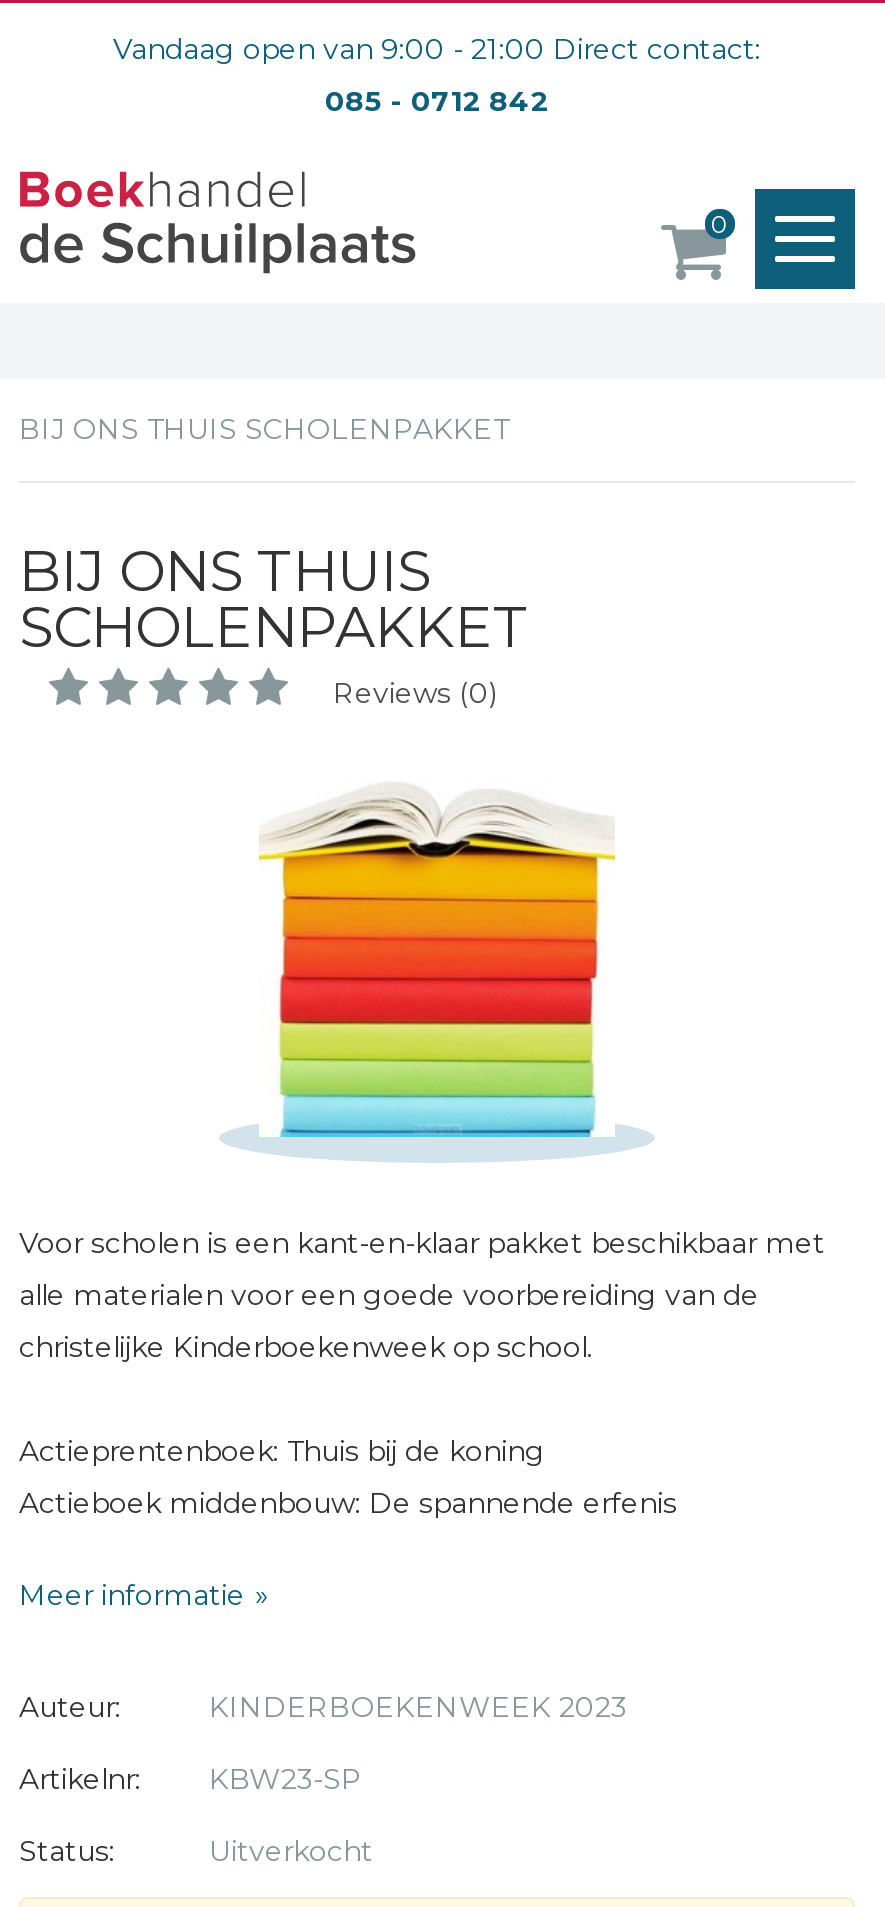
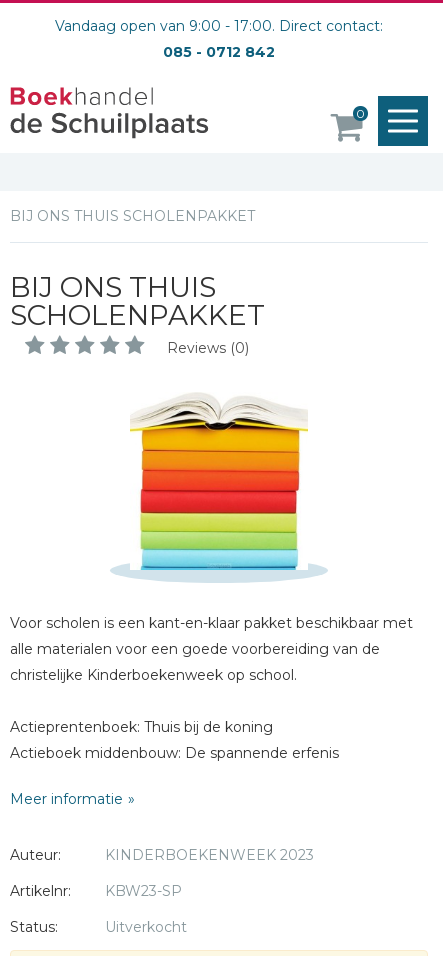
[113,31,761,67] Vandaag open van 9:00 - 21:00 Direct contact: -> [55,17,383,35] Vandaag open van 9:00 - 17:00. Direct contact:

